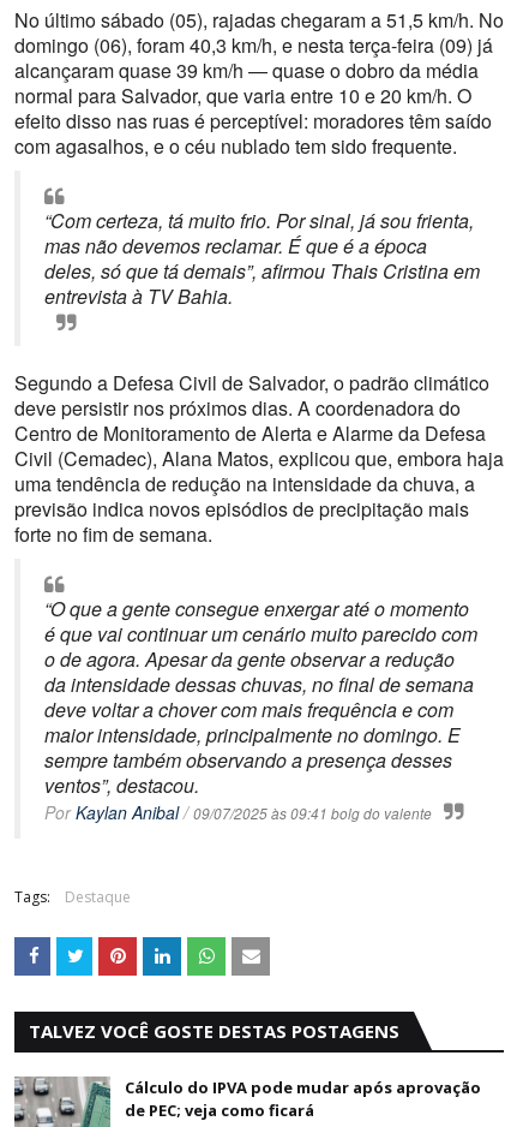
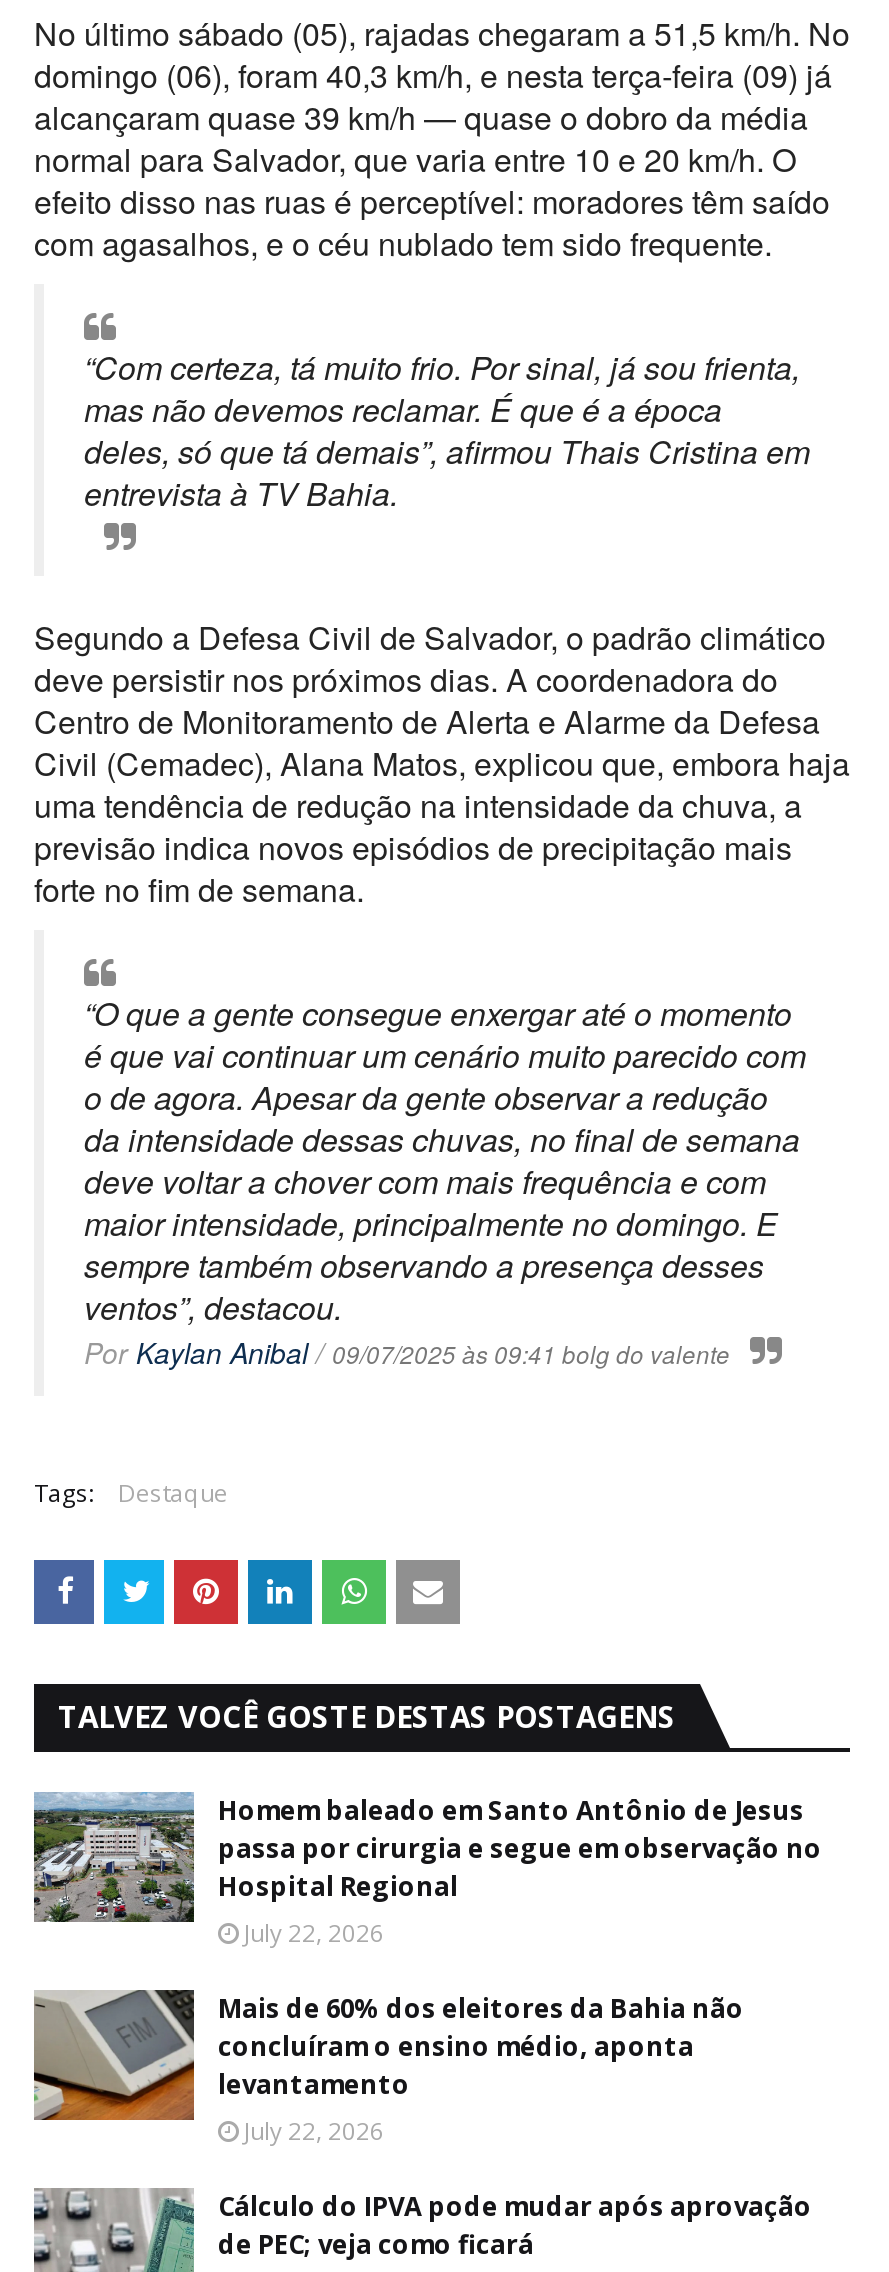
none -> [32,1792,822,2148] [image] | Homem baleado em Santo Antônio de Jesus | passa por cirurgia e segue em observação no | Hospital Regional | July 22, 2026 | Mais de 60% dos eleitores da Bahia não | concluíram o ensino médio, aponta | levantamento | July 22, 2026
none -> [34,1956,194,2148] [image]

